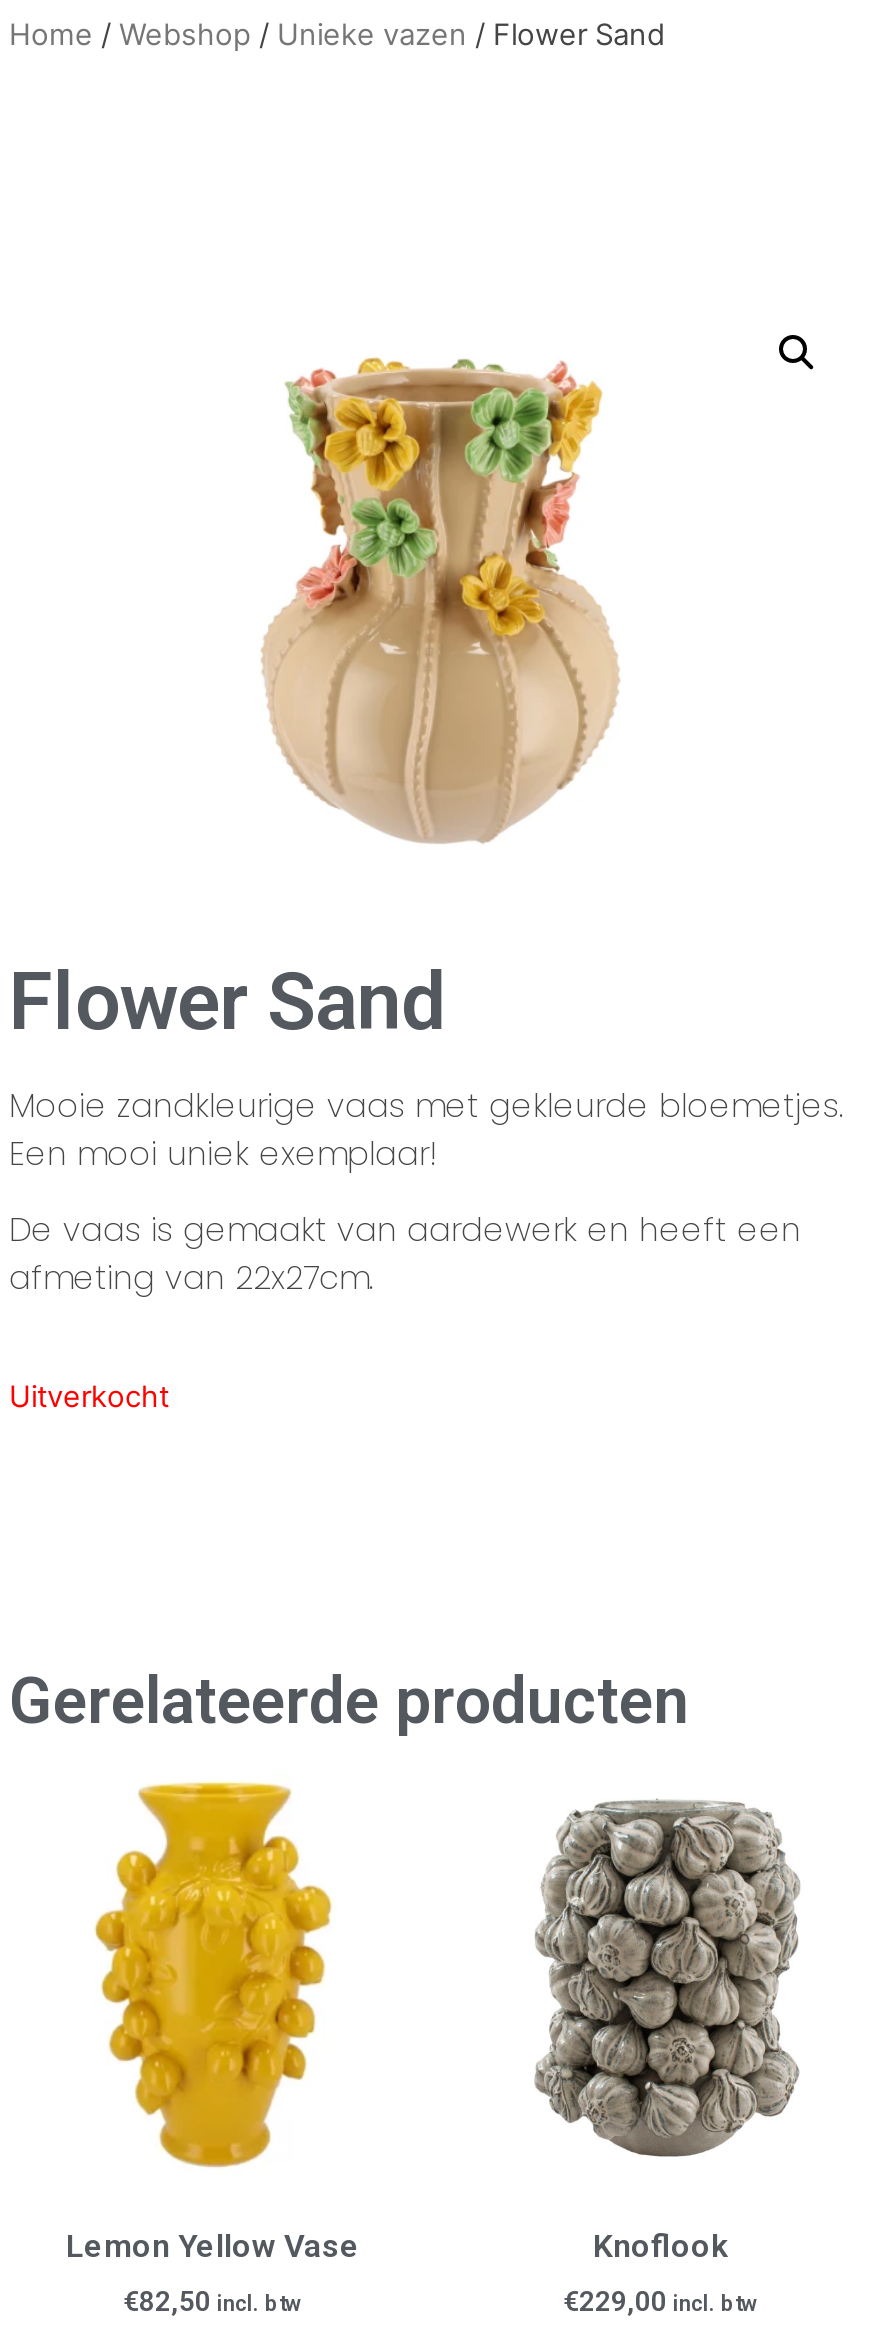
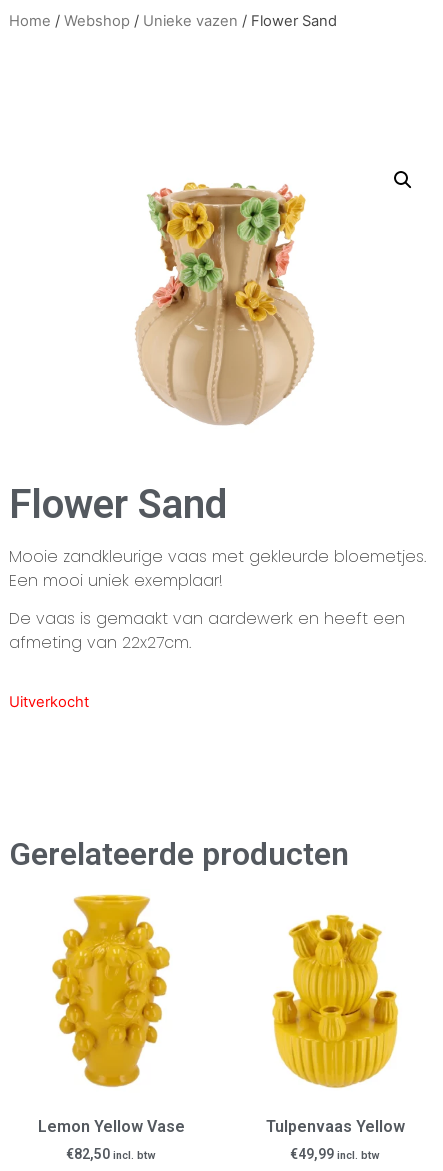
[533,1799,801,2266] [image] | Knoflook -> [265,904,404,1136] [image] | Tulpenvaas Yellow
[563,2286,759,2318] €229,00 incl. btw -> [290,1146,380,1162] €49,99 incl. btw

